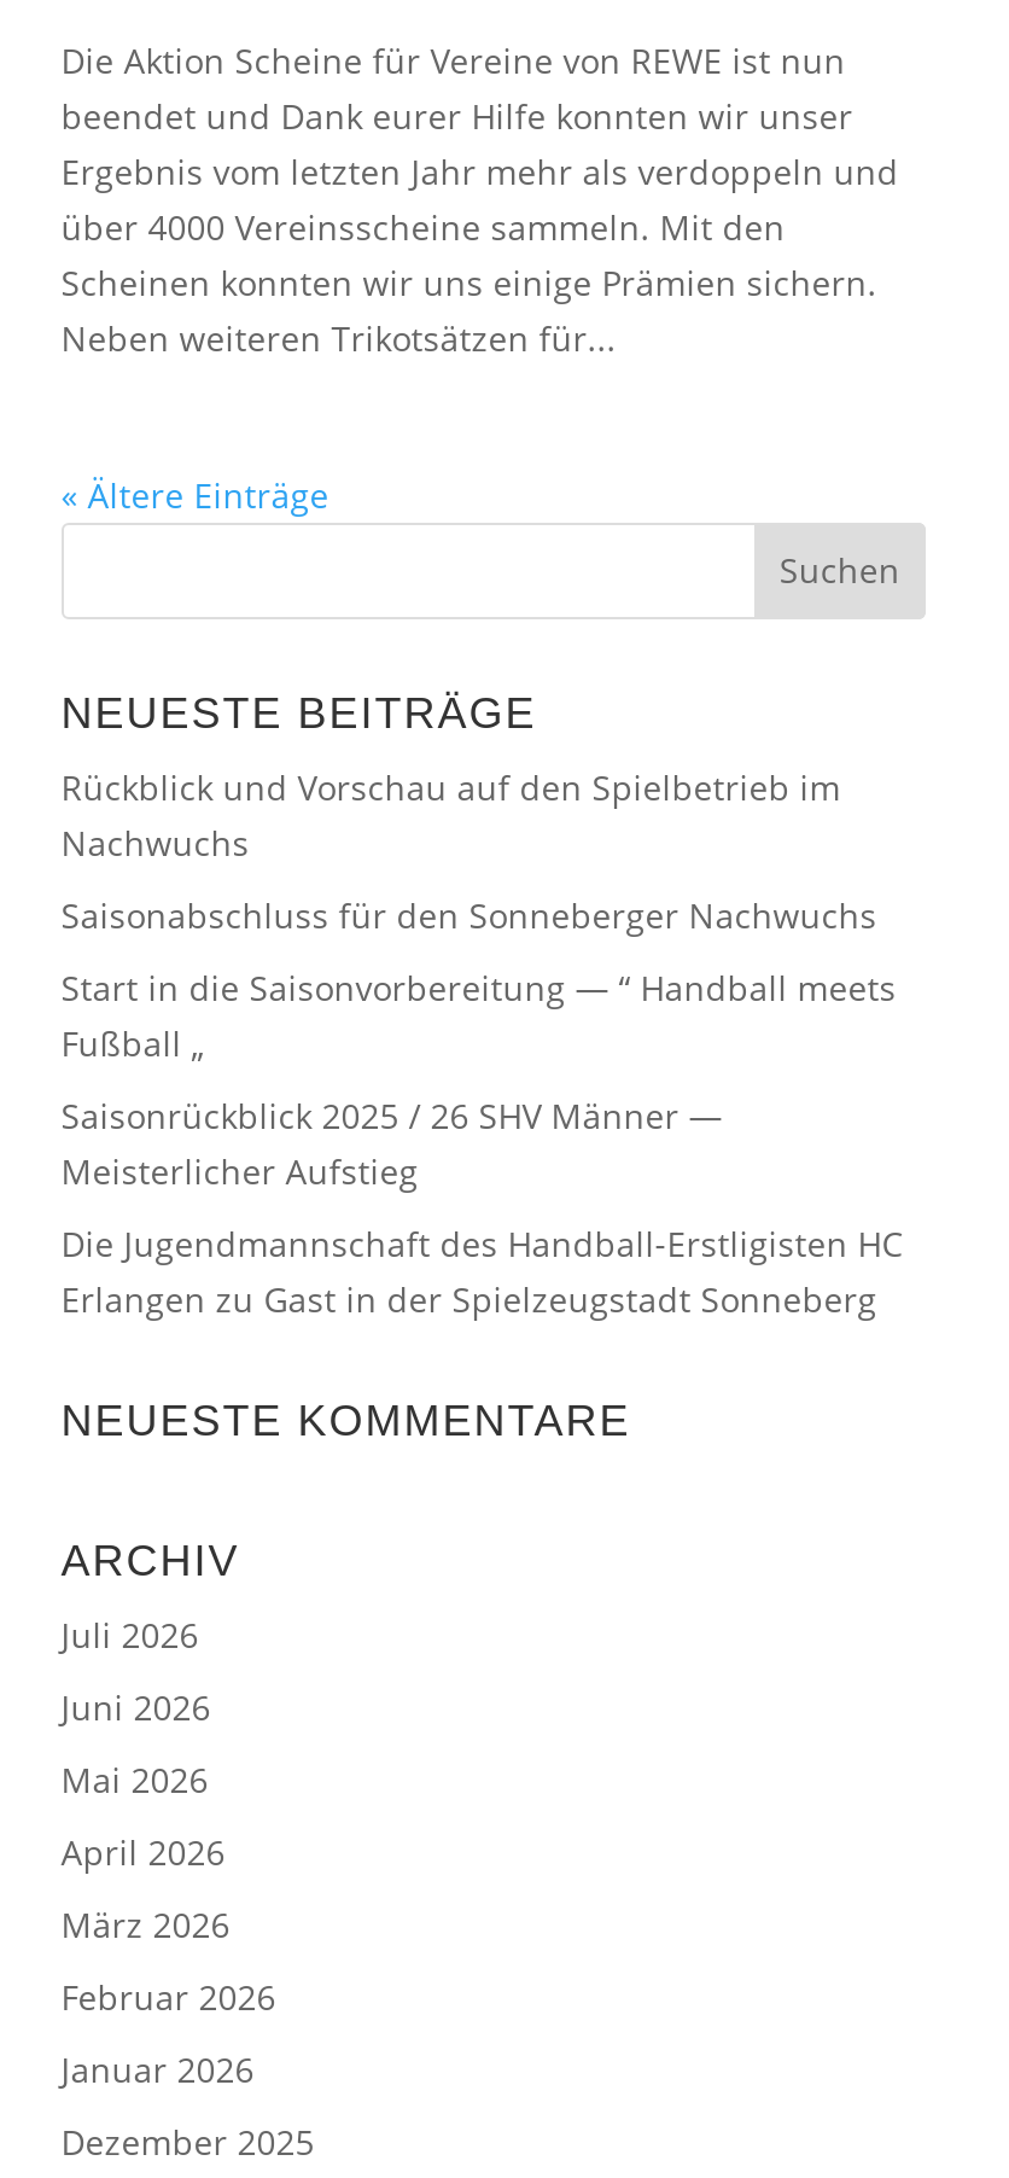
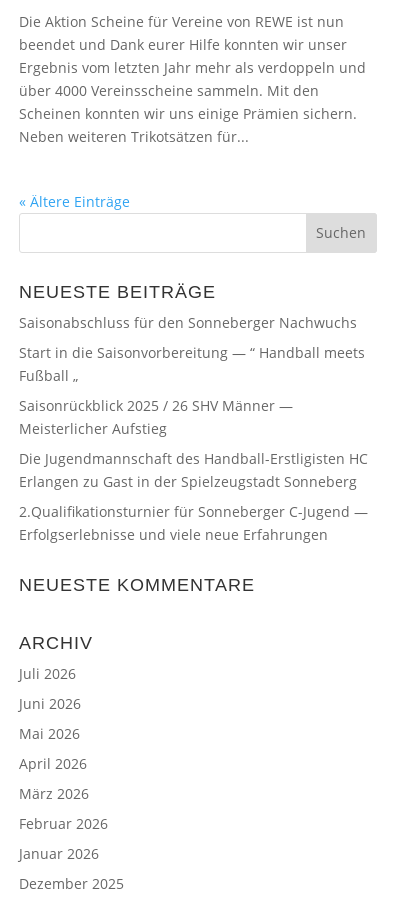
[61,764,841,865] Rückblick und Vorschau auf den Spielbetrieb im | Nachwuchs -> none
moved [61,891,904,1321] -> [19,313,368,491]: Saisonabschluss für den Sonneberger Nachwuchs | Start in die Saisonvorbereitung — “ Handball meets | Fußball „ | Saisonrückblick 2025 / 26 SHV Männer — | Meisterlicher Aufstieg | Die Jugendmannschaft des Handball-Erstligisten HC | Erlangen zu Gast in der Spielzeugstadt Sonneberg
none -> [19,502,368,544] 2.Qualifikationsturnier für Sonneberger C-Jugend — | Erfolgserlebnisse und viele neue Erfahrungen

